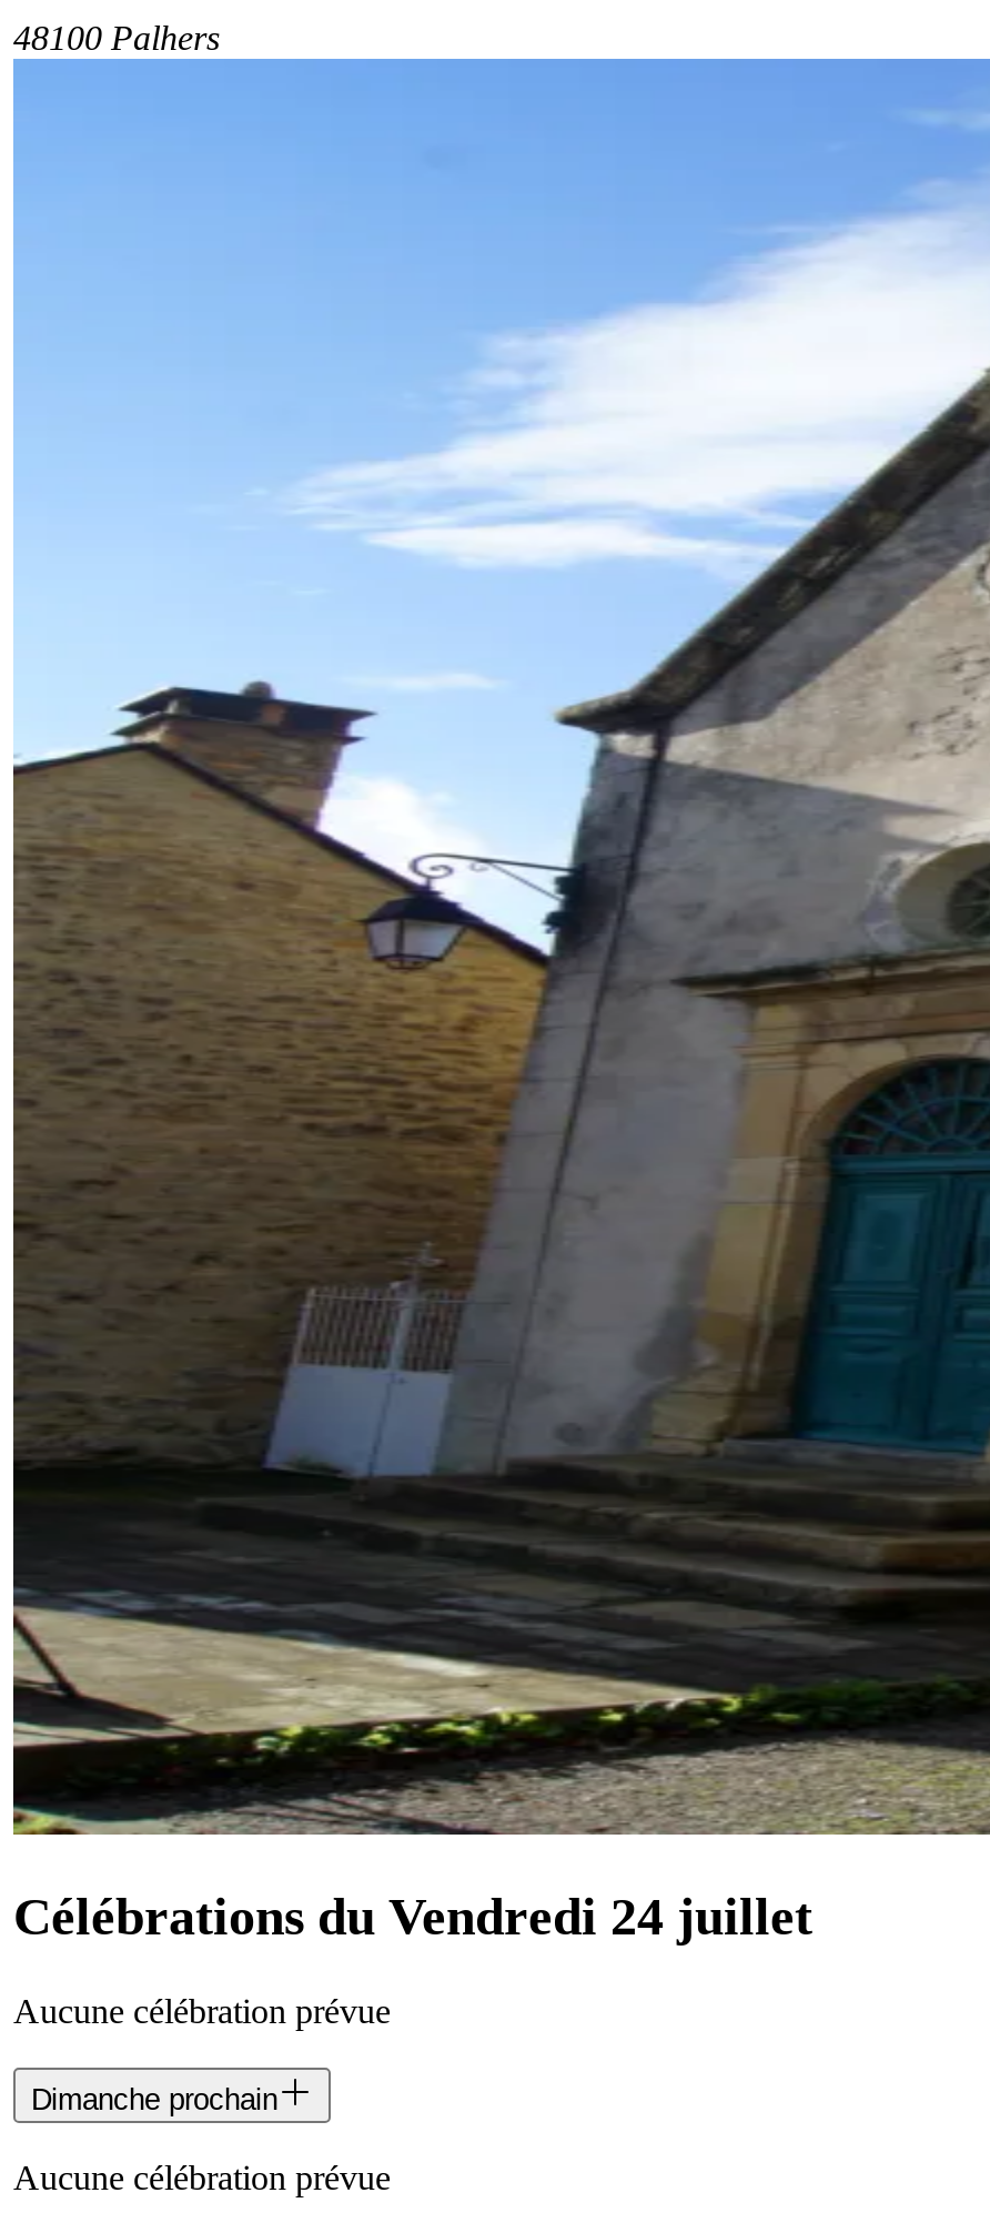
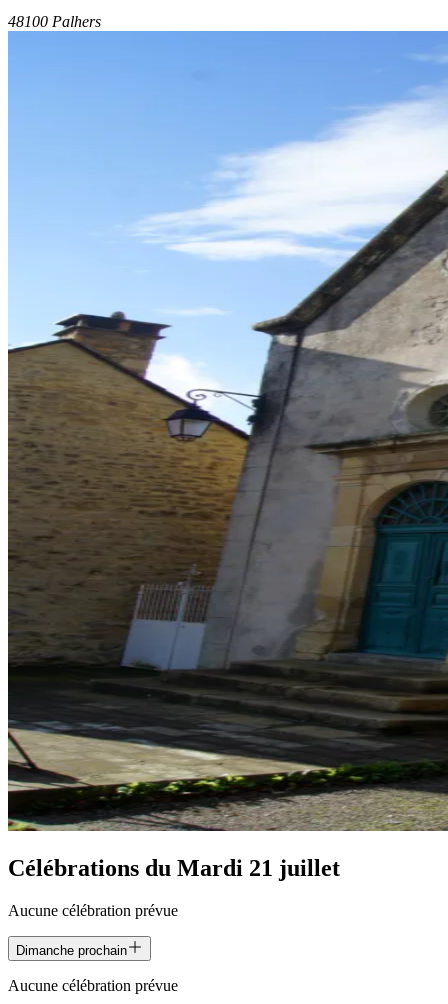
[13,1887,812,1945] Célébrations du Vendredi 24 juillet -> [8,855,340,881] Célébrations du Mardi 21 juillet

